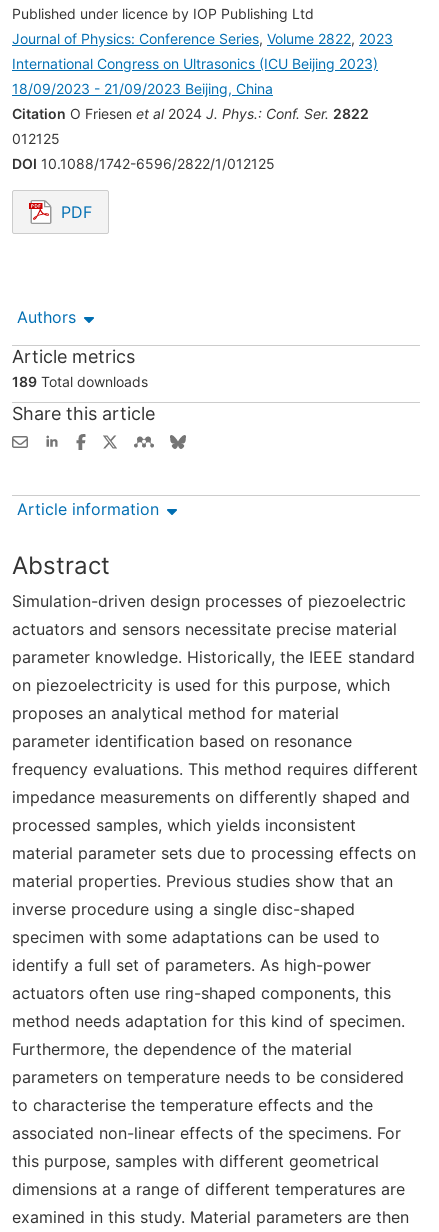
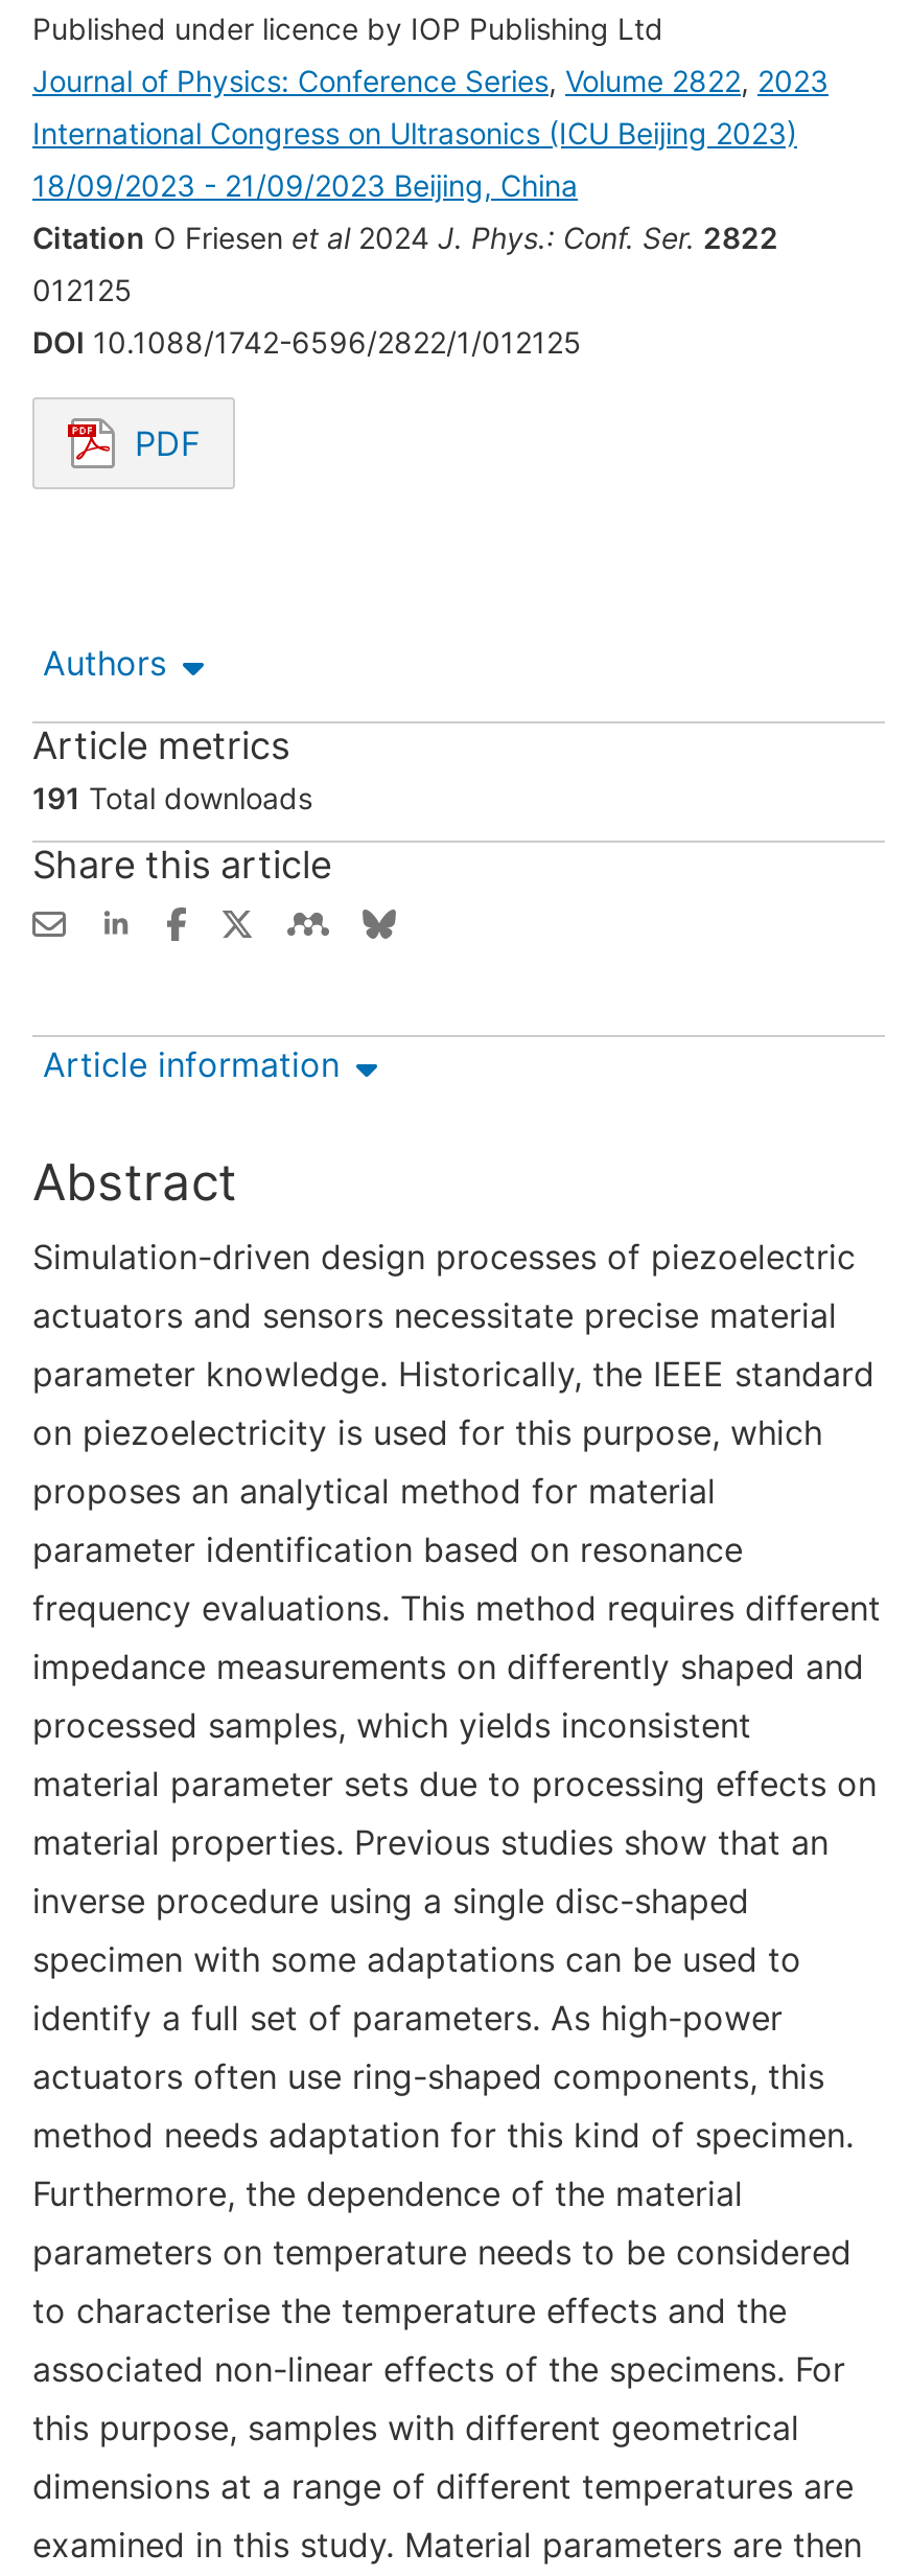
[12,373,148,390] 189 Total downloads -> [32,780,312,815] 191 Total downloads

